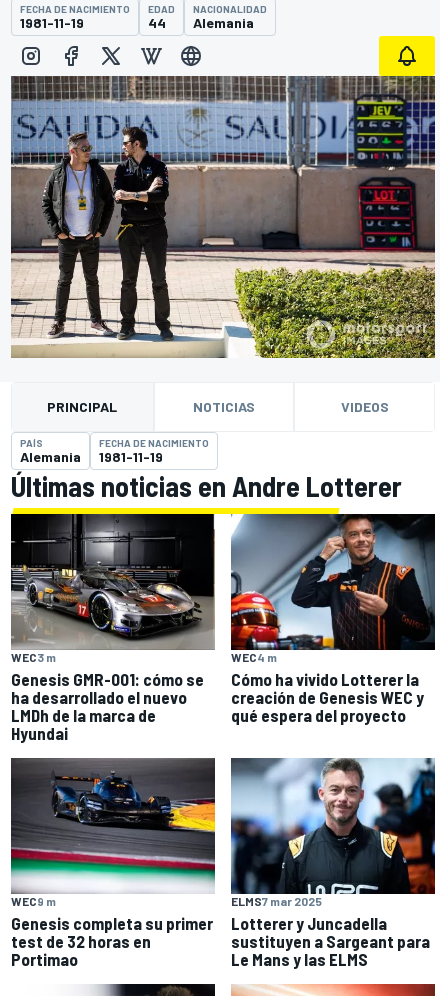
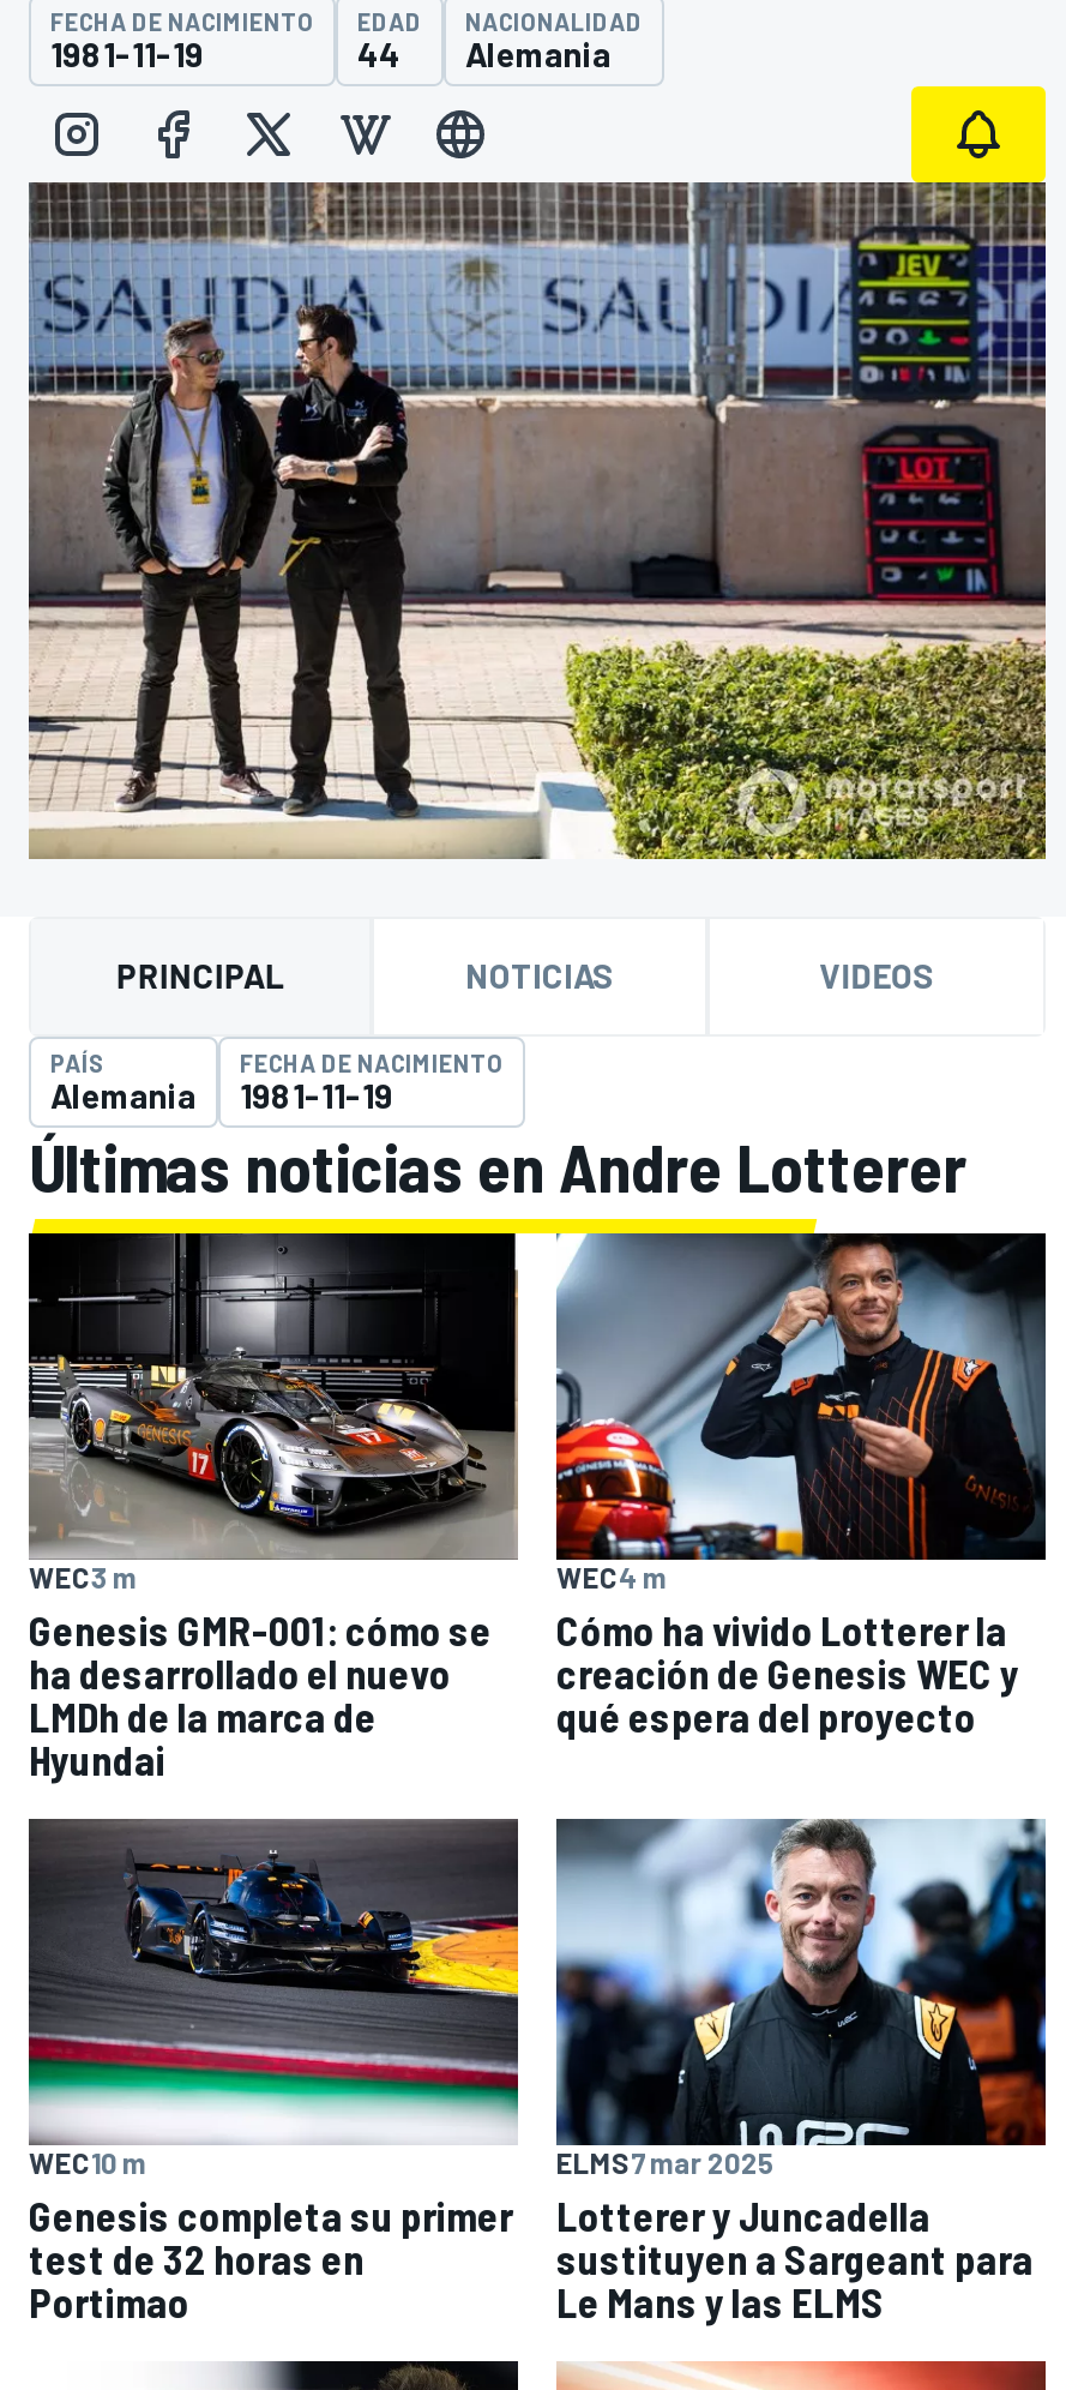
[11,894,56,908] WEC9 m -> [29,2146,146,2180] WEC10 m

